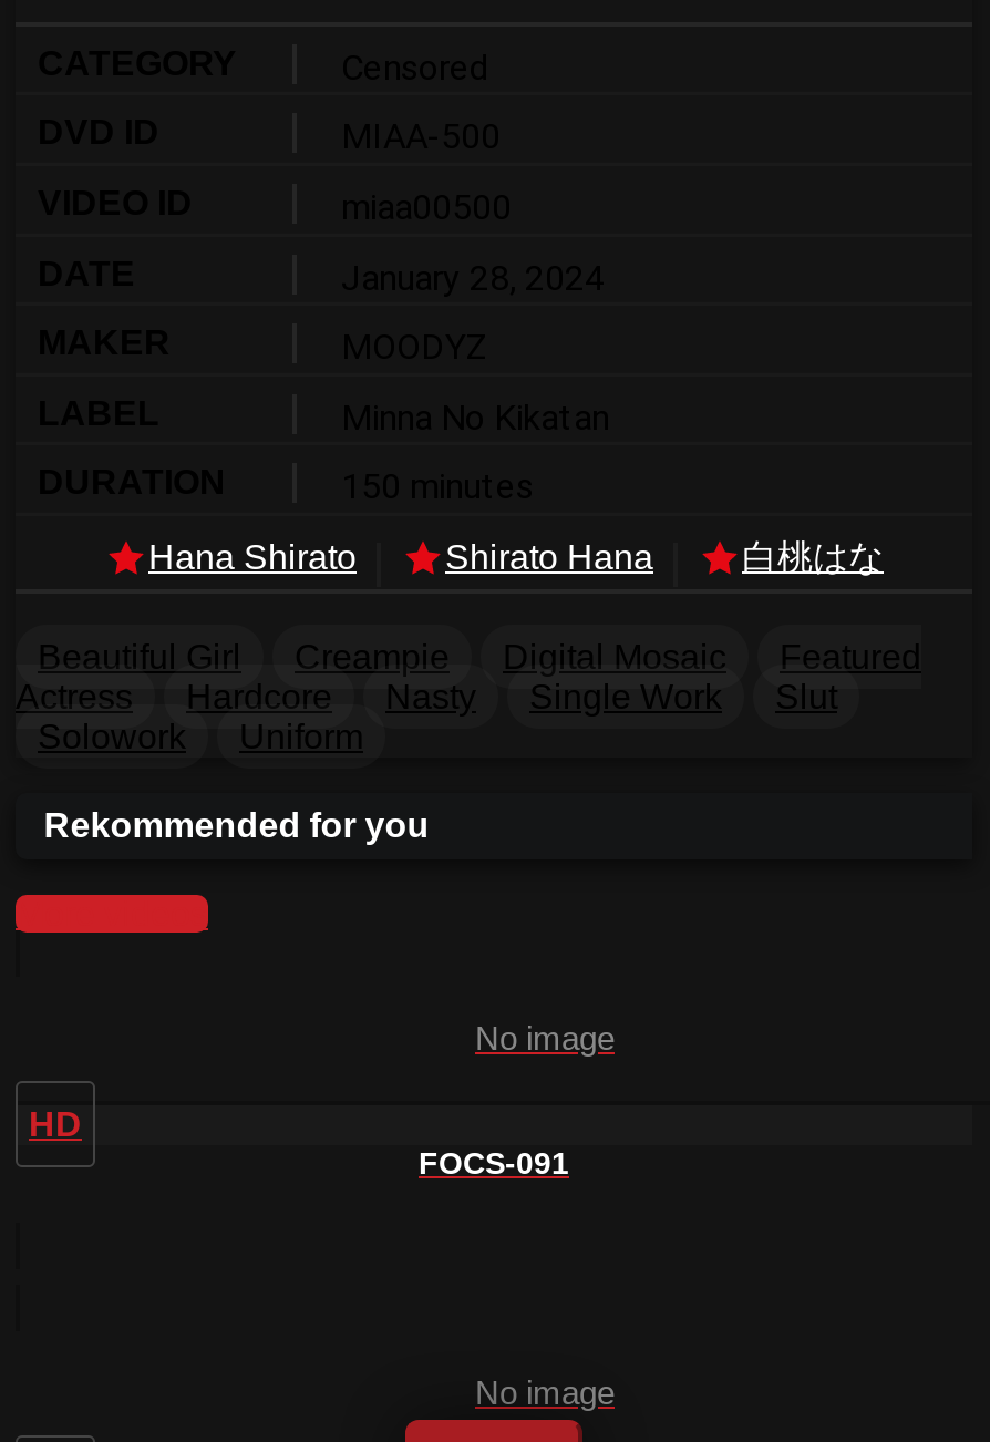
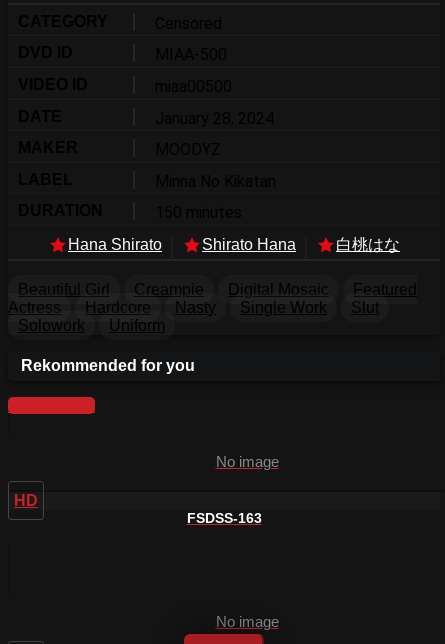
[419,1146,569,1181] FOCS-091 -> [186,510,261,526] FSDSS-163

